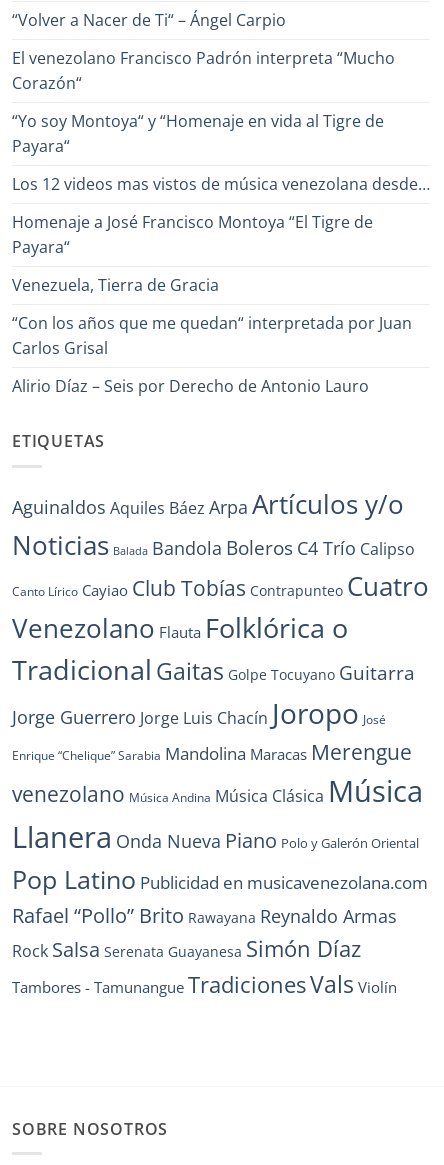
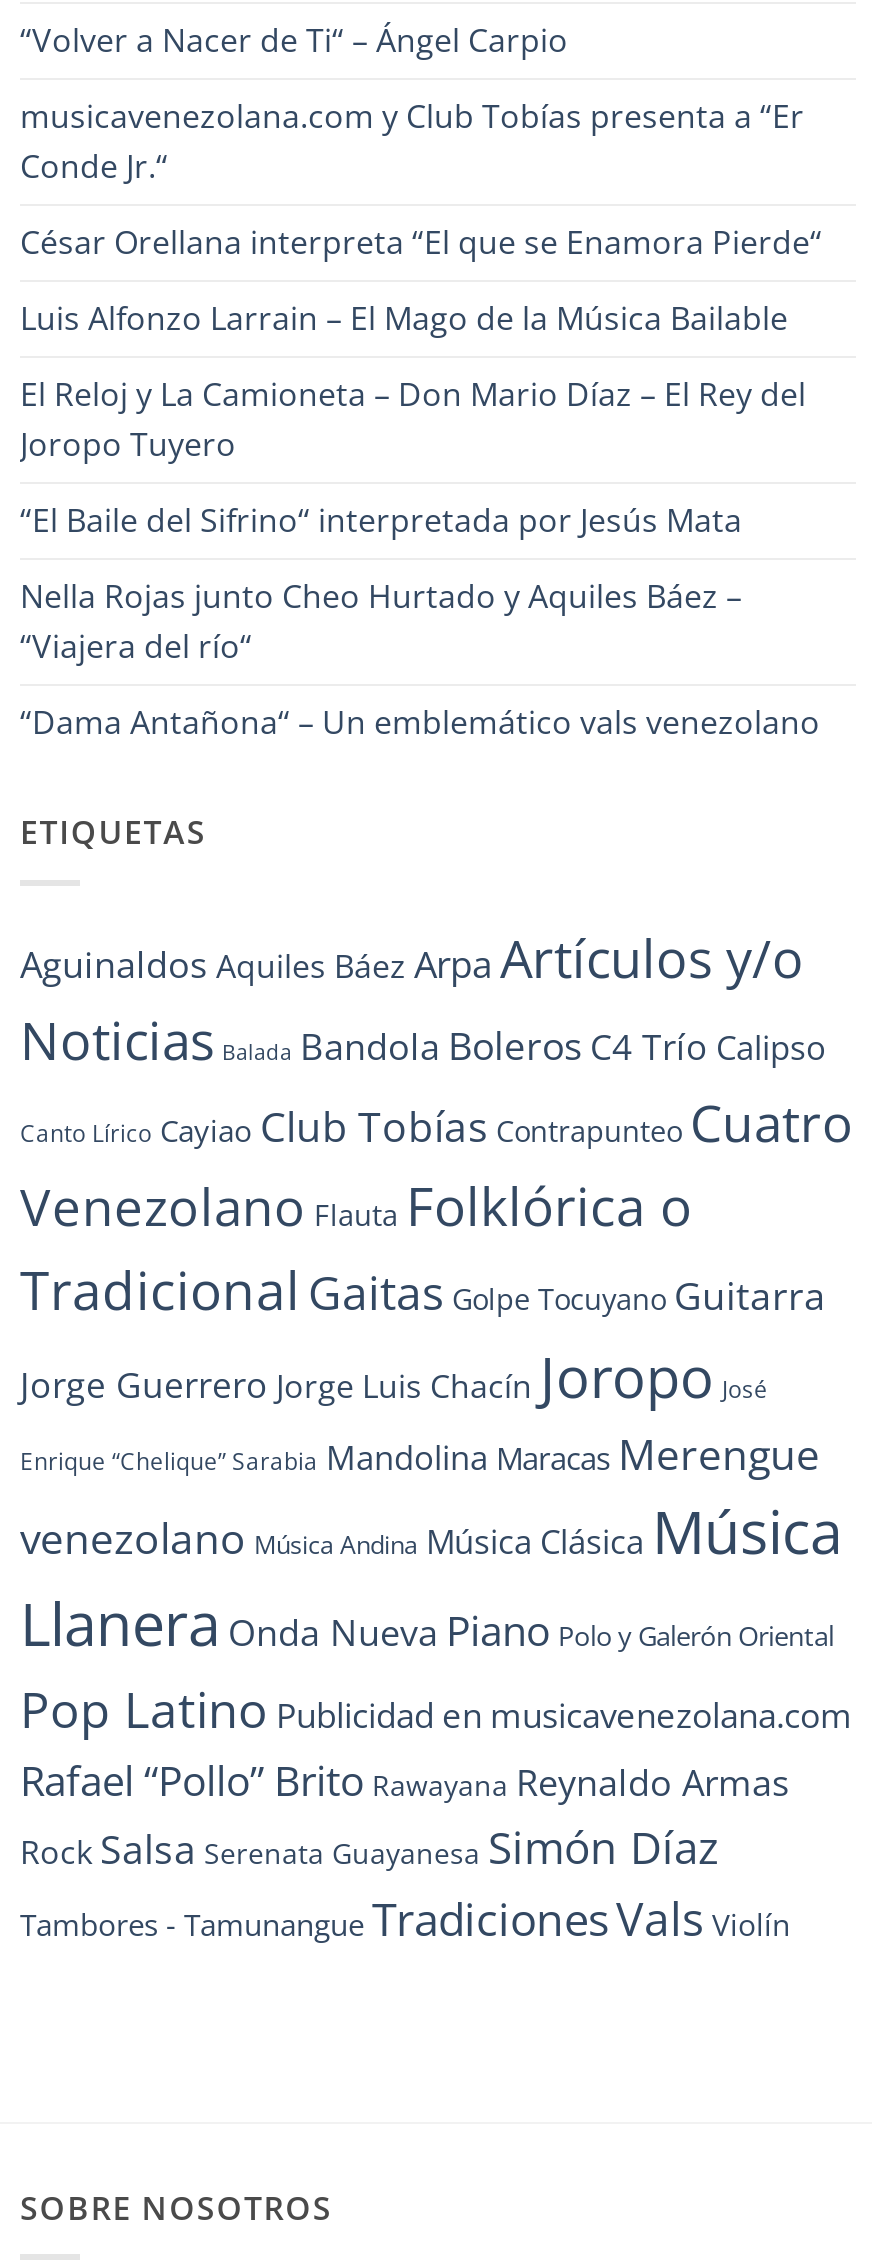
[12,47,395,94] El venezolano Francisco Padrón interpreta “Mucho | Corazón“ -> [20,95,804,189] musicavenezolana.com y Club Tobías presenta a “Er | Conde Jr.“
[12,110,384,157] “Yo soy Montoya“ y “Homenaje en vida al Tigre de | Payara“ -> [20,221,822,265] César Orellana interpreta “El que se Enamora Pierde“
[12,173,430,195] Los 12 videos mas vistos de música venezolana desde… -> [20,297,788,341] Luis Alfonzo Larrain – El Mago de la Música Bailable
[12,211,373,258] Homenaje a José Francisco Montoya “El Tigre de | Payara“ -> [20,373,806,467] El Reloj y La Camioneta – Don Mario Díaz – El Rey del | Joropo Tuyero
[12,274,219,296] Venezuela, Tierra de Gracia -> [20,499,742,543] “El Baile del Sifrino“ interpretada por Jesús Mata
[12,312,412,359] “Con los años que me quedan“ interpretada por Juan | Carlos Grisal -> [20,575,742,669] Nella Rojas junto Cheo Hurtado y Aquiles Báez – | “Viajera del río“
[12,375,369,397] Alirio Díaz – Seis por Derecho de Antonio Lauro -> [20,701,820,745] “Dama Antañona“ – Un emblemático vals venezolano

